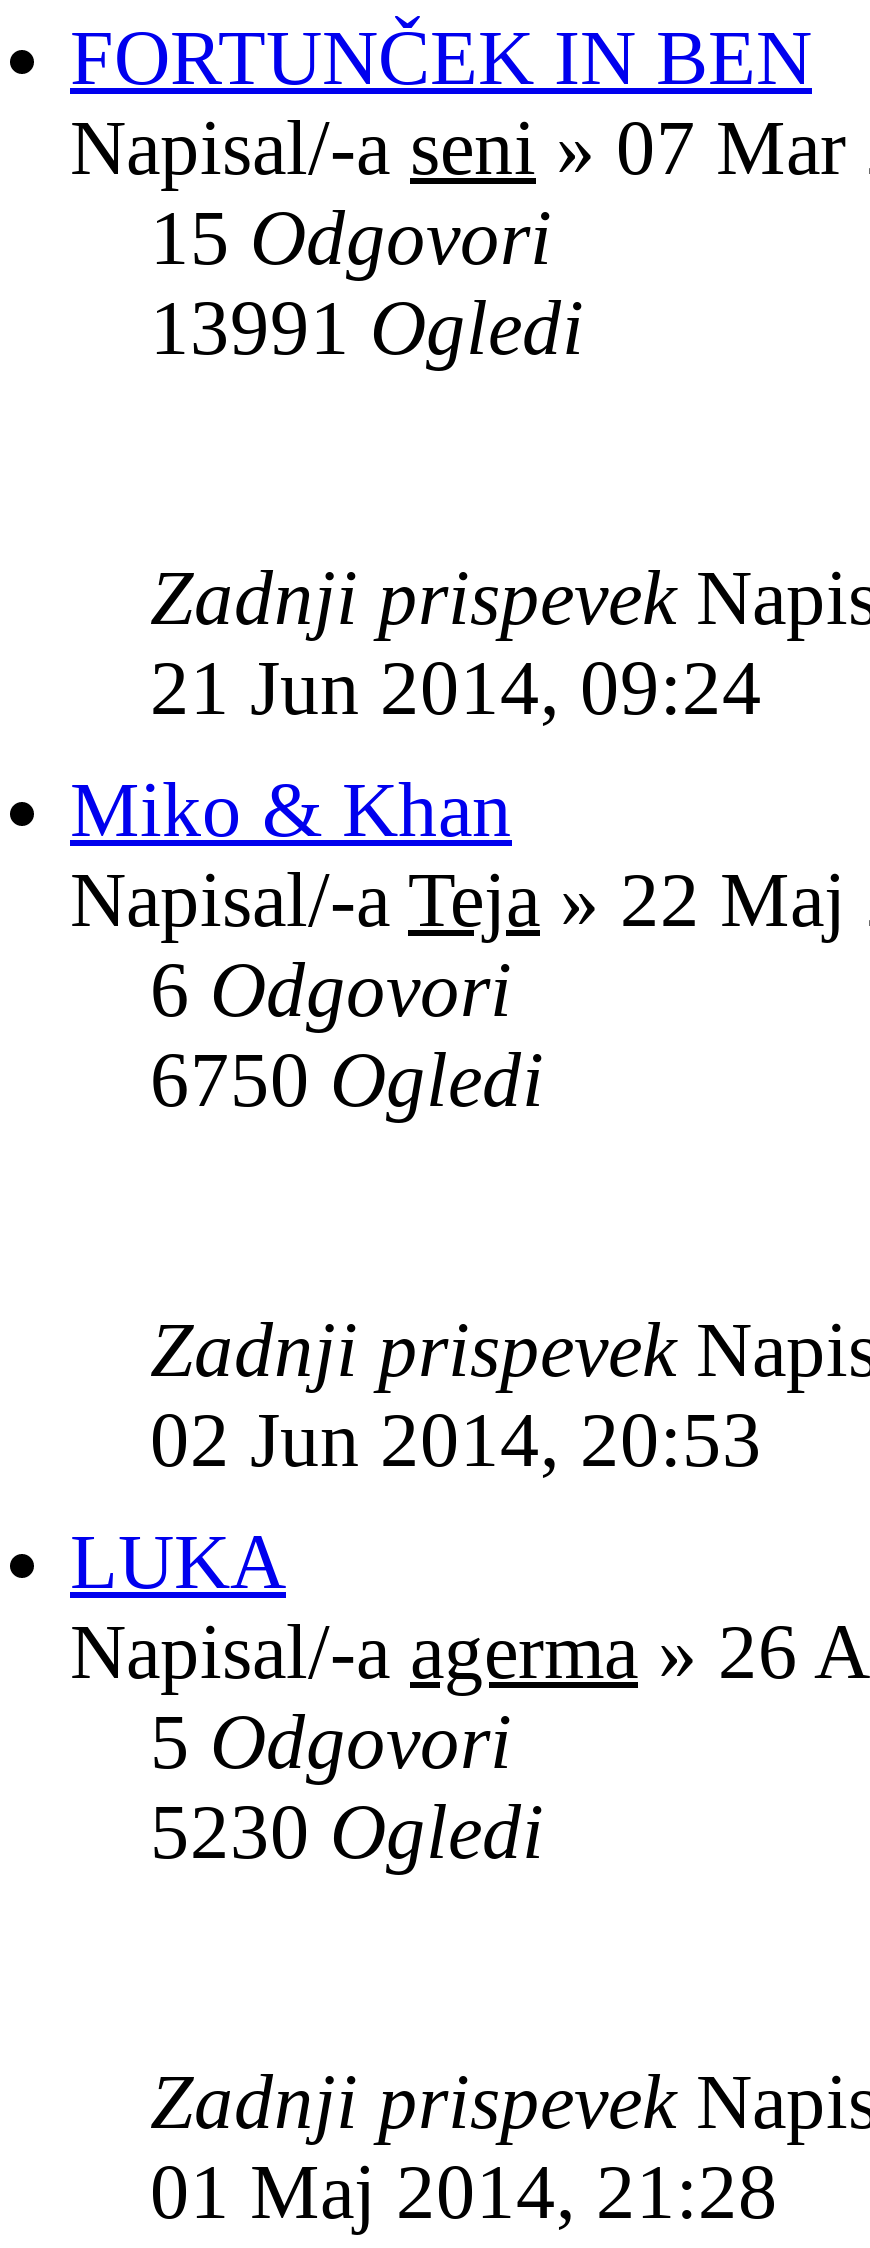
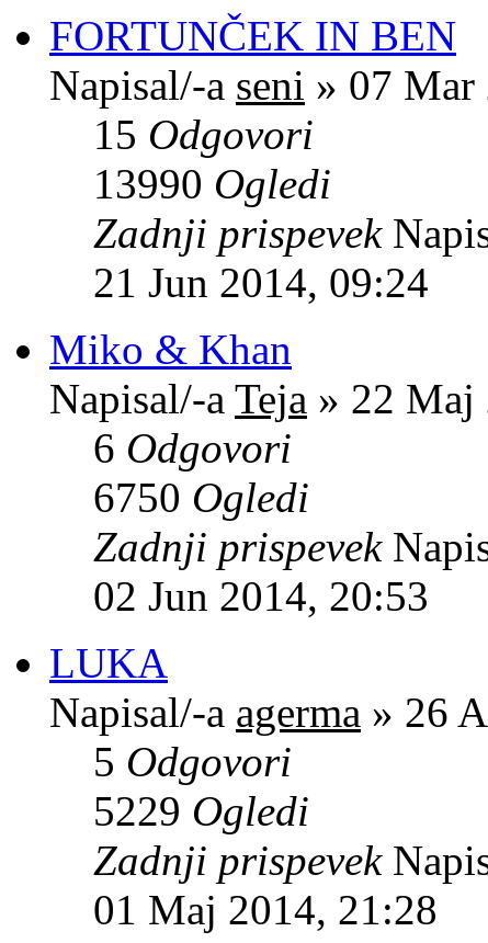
[150,284,584,370] 13991 Ogledi -> [93,160,331,207] 13990 Ogledi
[150,1788,544,1874] 5230 Ogledi -> [93,787,309,834] 5229 Ogledi

